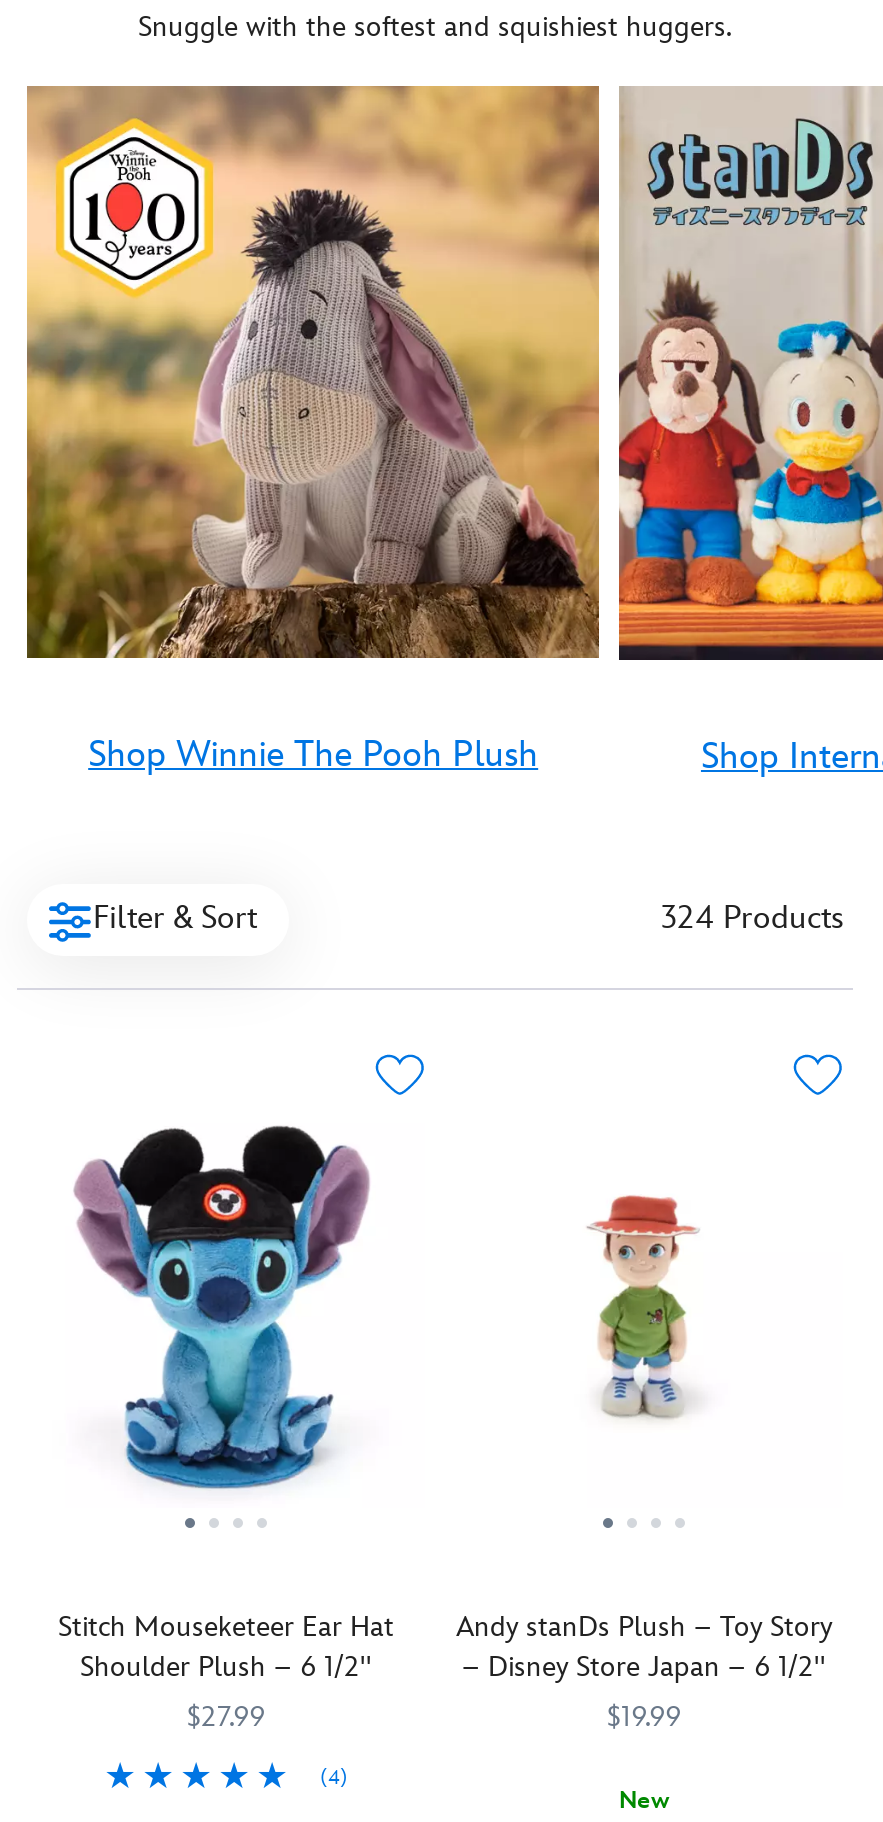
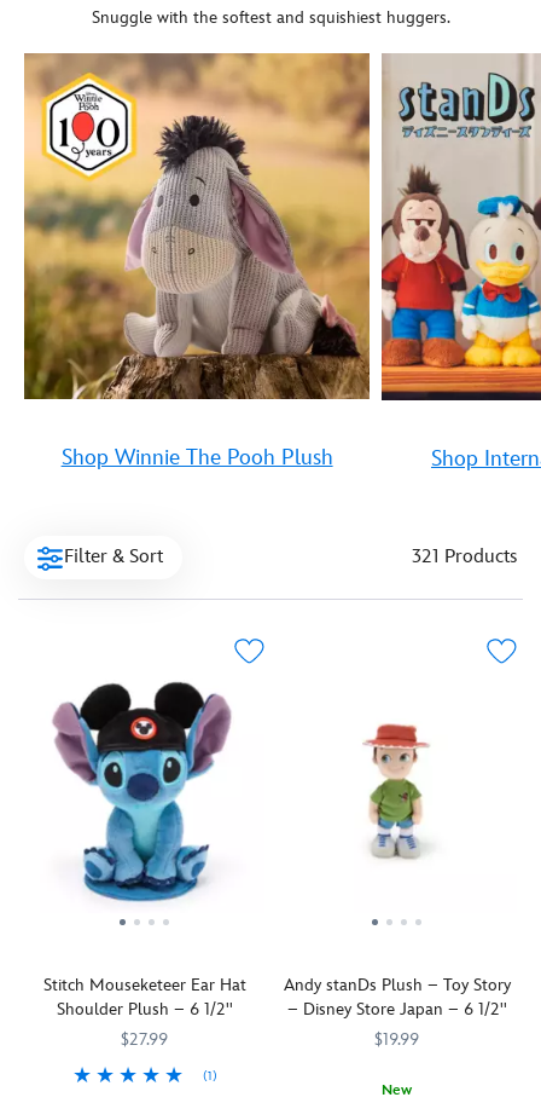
[661,899,843,937] 324 Products -> [412,545,517,568] 321 Products
[320,1765,348,1789] (4) -> [202,1069,217,1083] (1)

